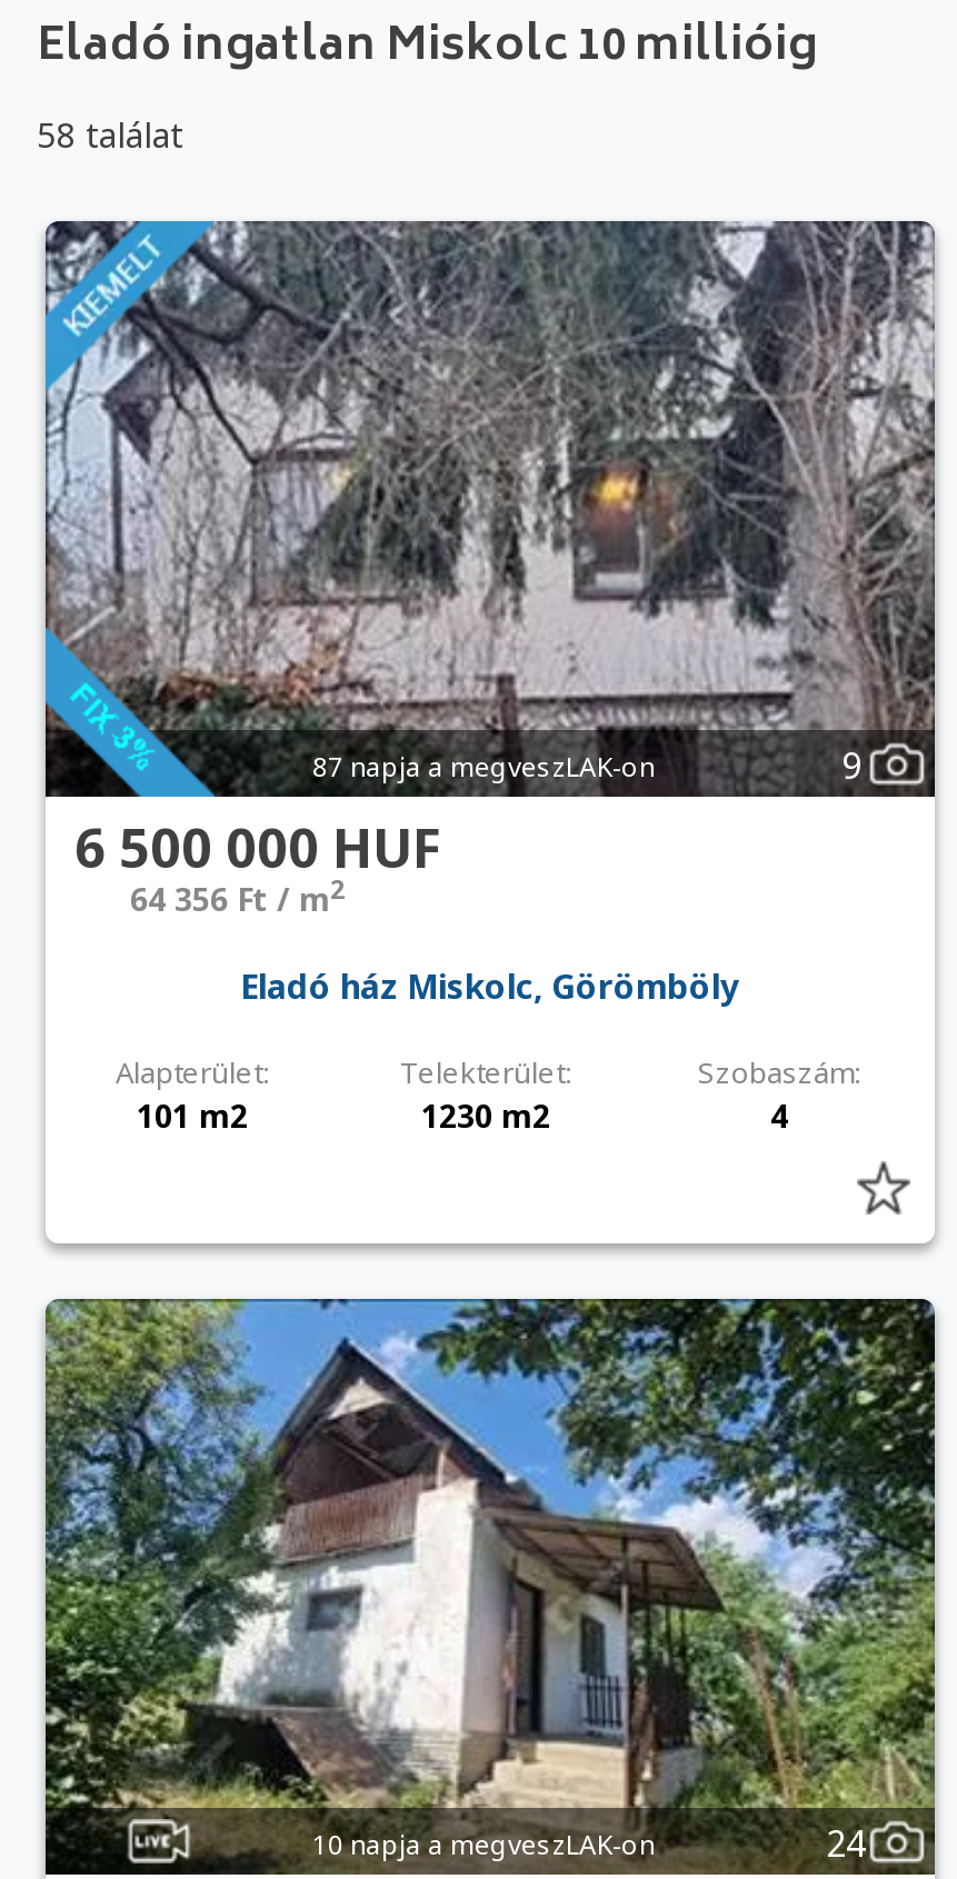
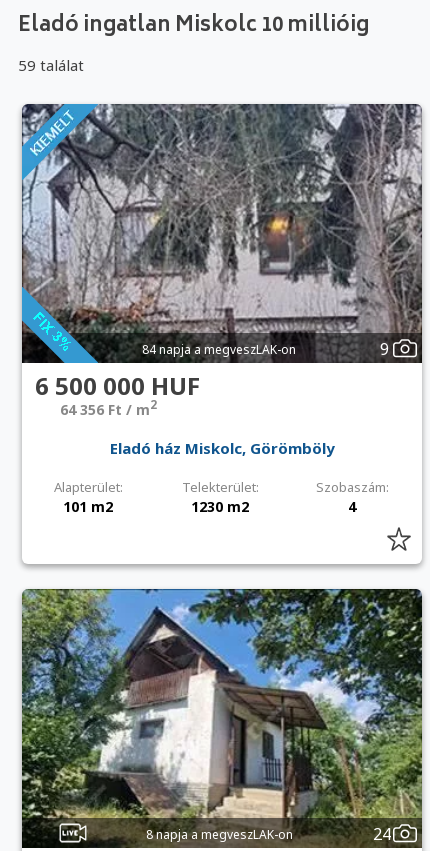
[37,112,183,156] 58 találat -> [18,55,84,75] 59 találat
[312,747,655,785] 87 napja a megveszLAK-on -> [142,341,296,358] 84 napja a megveszLAK-on
[312,1825,655,1863] 10 napja a megveszLAK-on -> [145,826,292,843] 8 napja a megveszLAK-on

